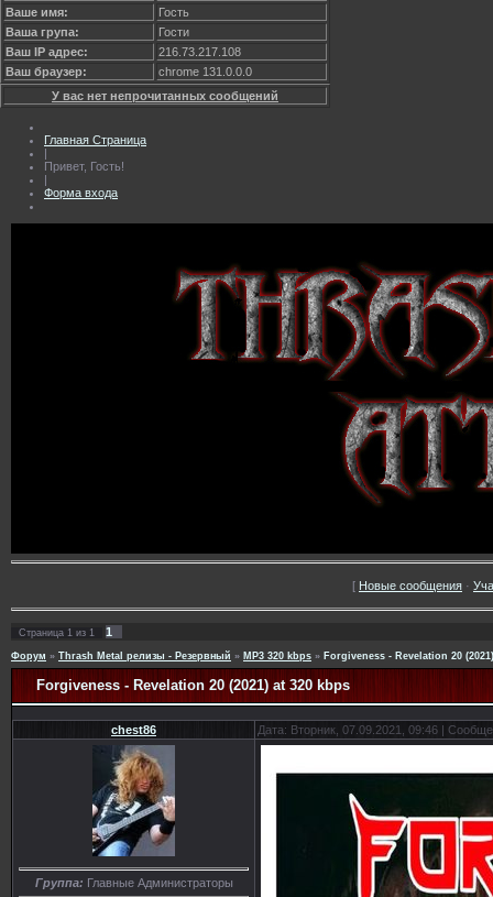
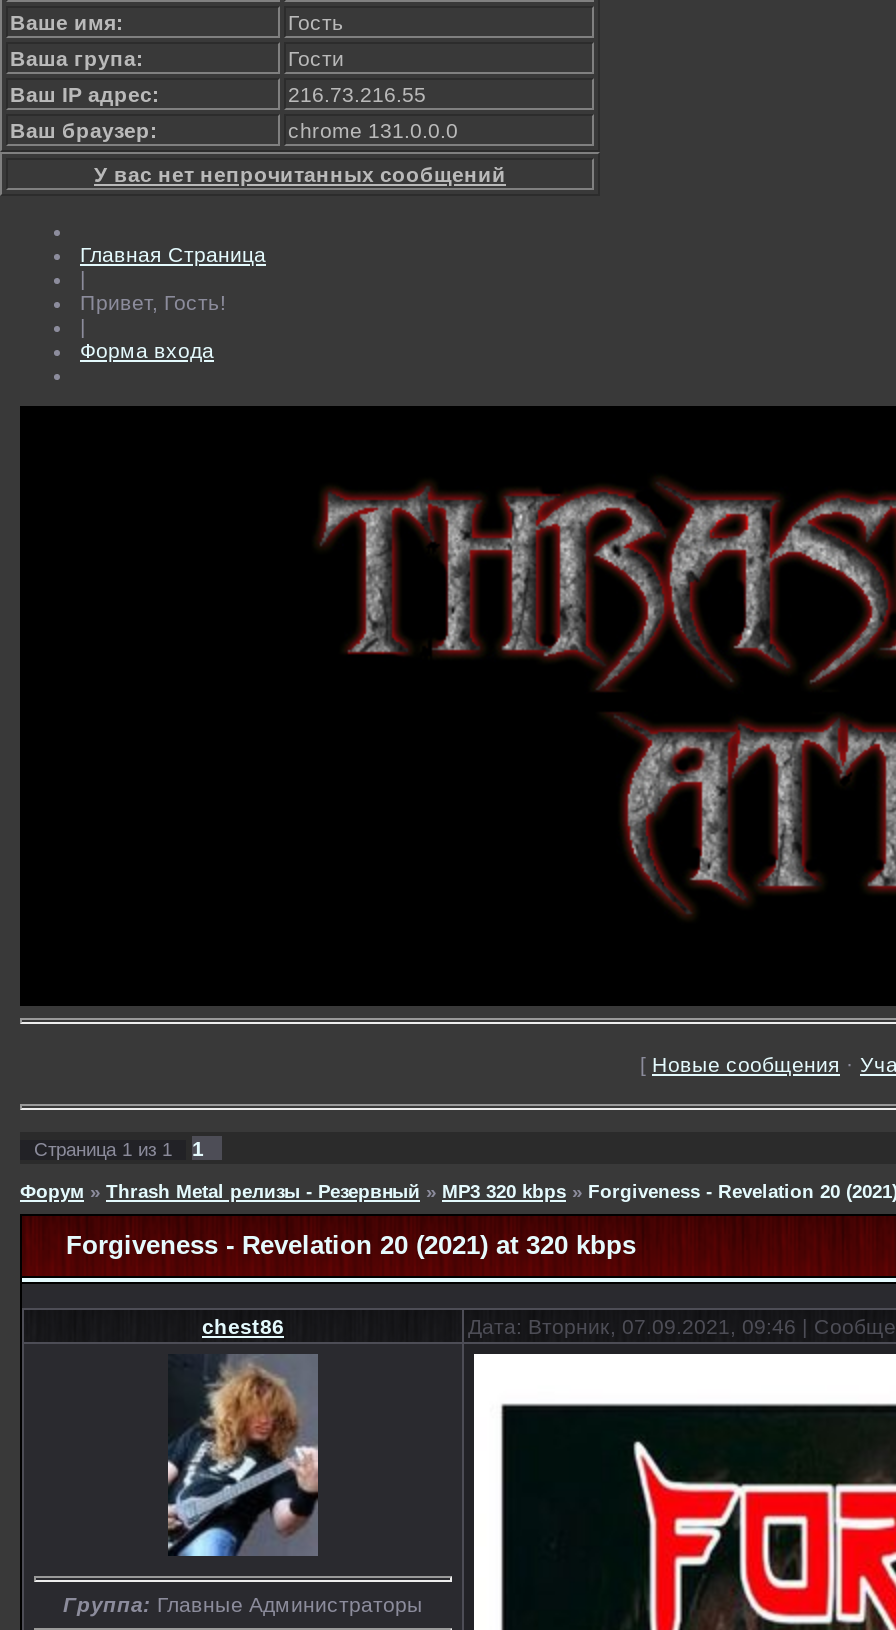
[158,45,241,58] 216.73.217.108 -> [288,82,426,106] 216.73.216.55

